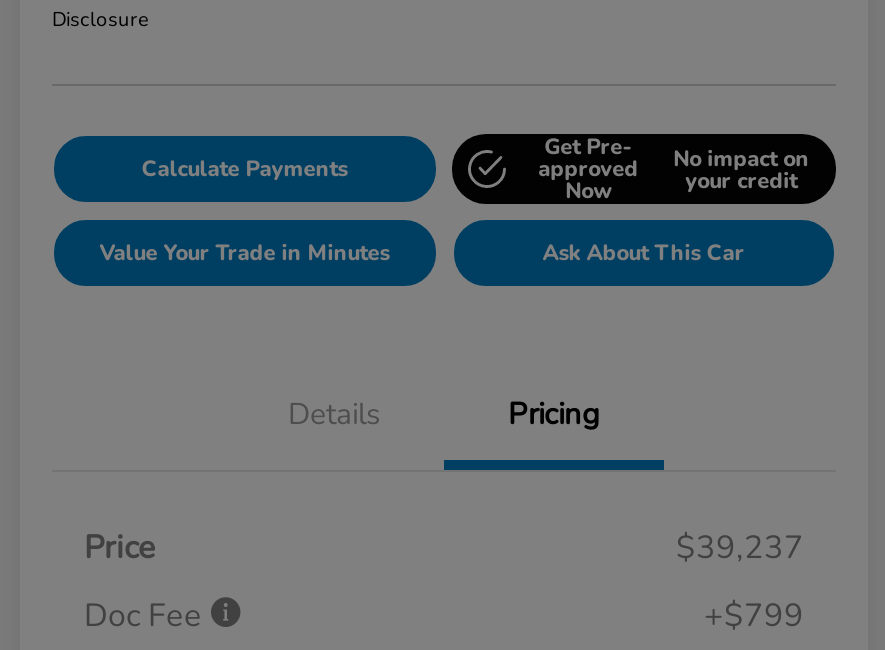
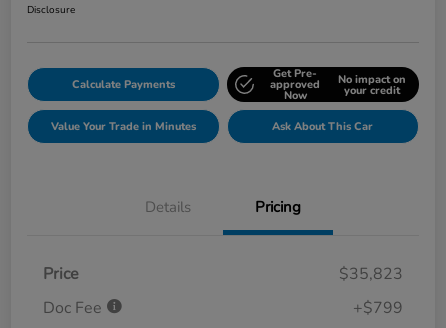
[676,526,804,570] $39,237 -> [339,263,403,285] $35,823

